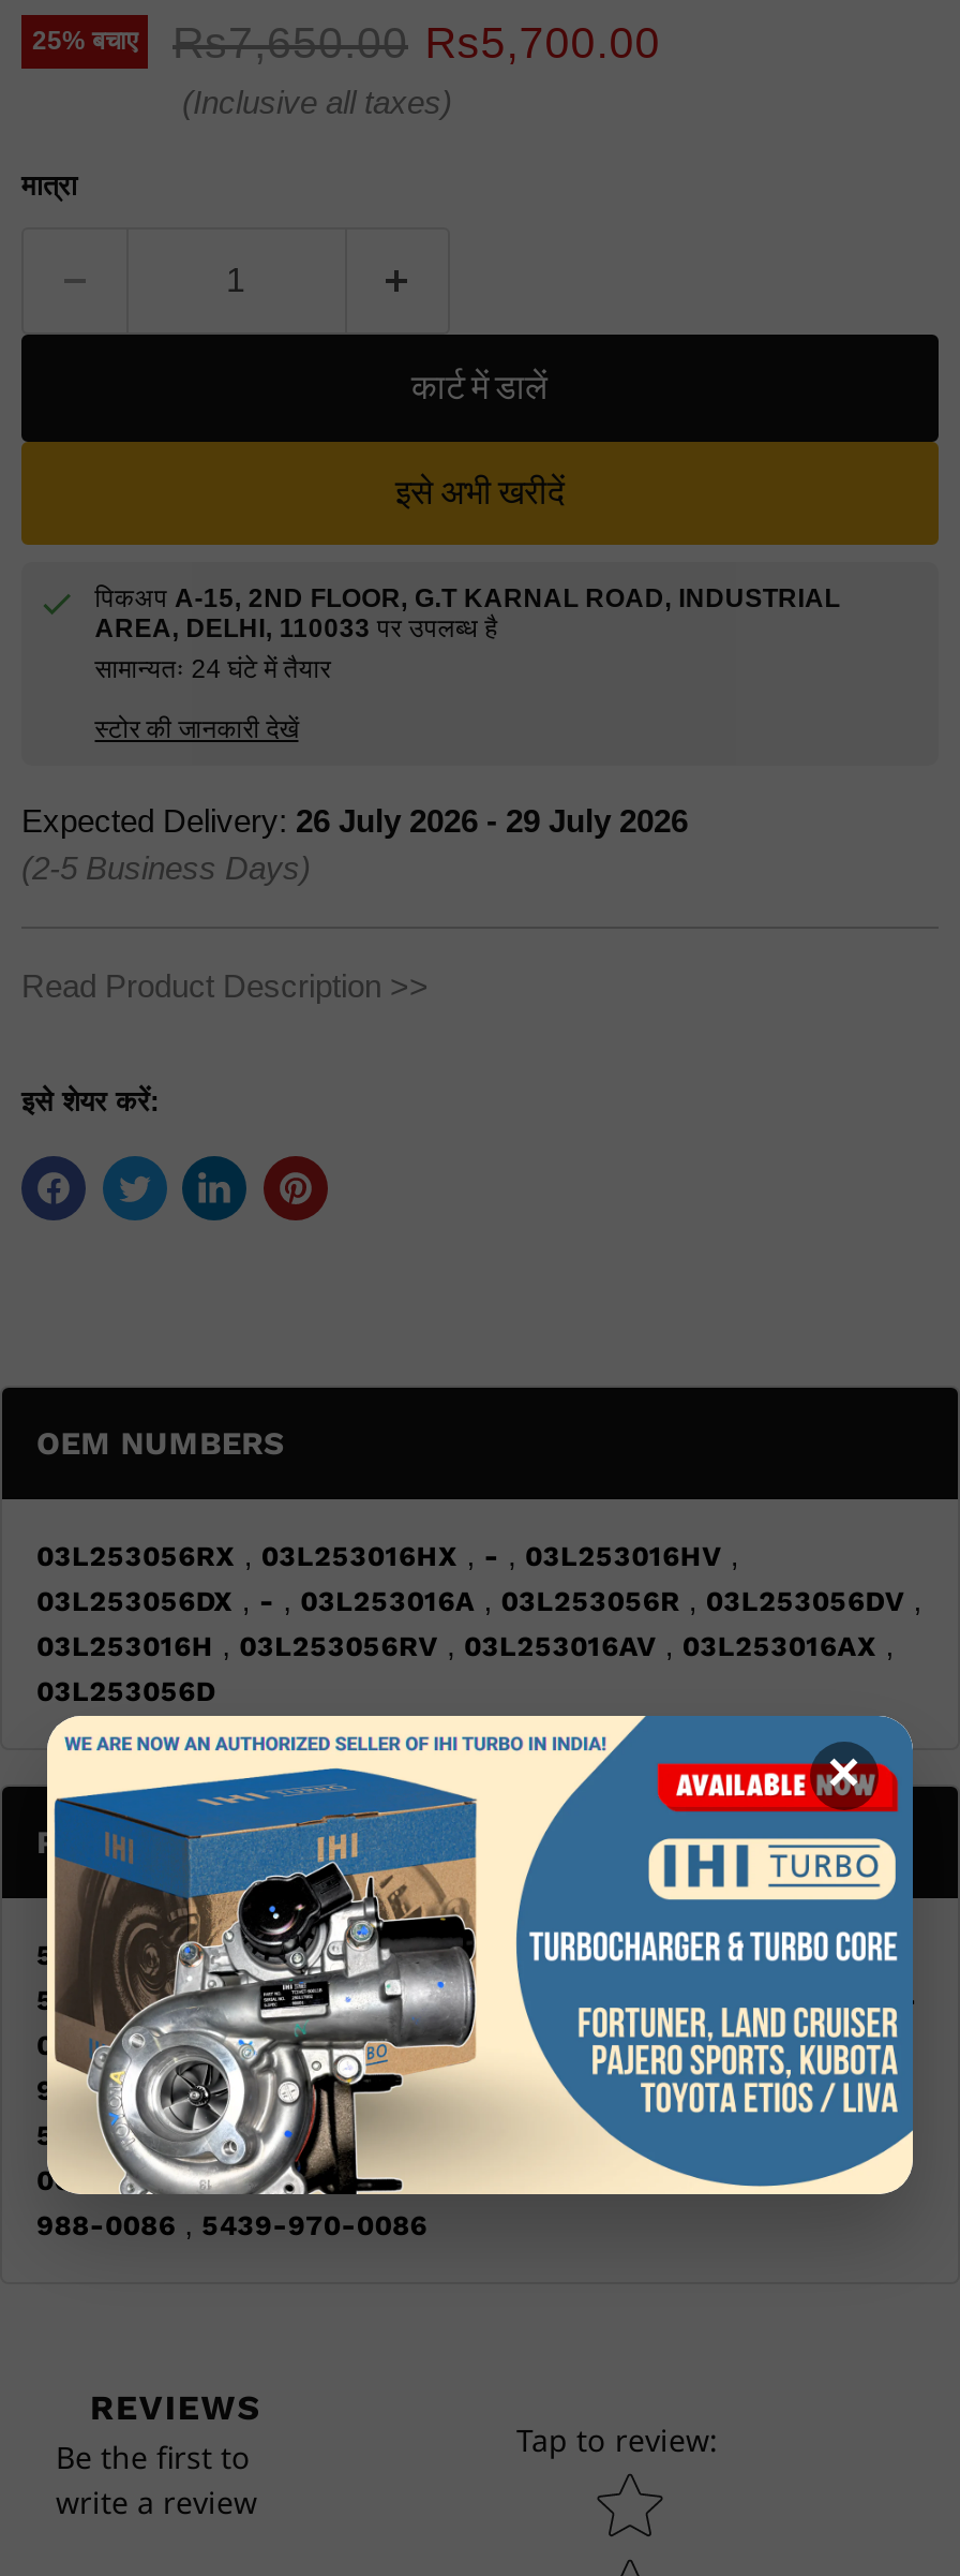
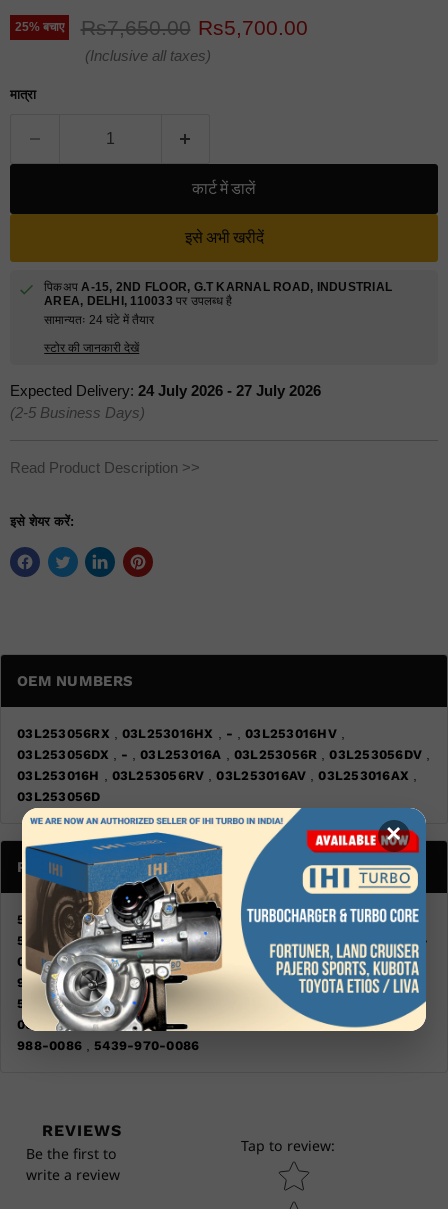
[21,802,688,838] Expected Delivery: 26 July 2026 - 29 July 2026 -> [10,382,321,399] Expected Delivery: 24 July 2026 - 27 July 2026

